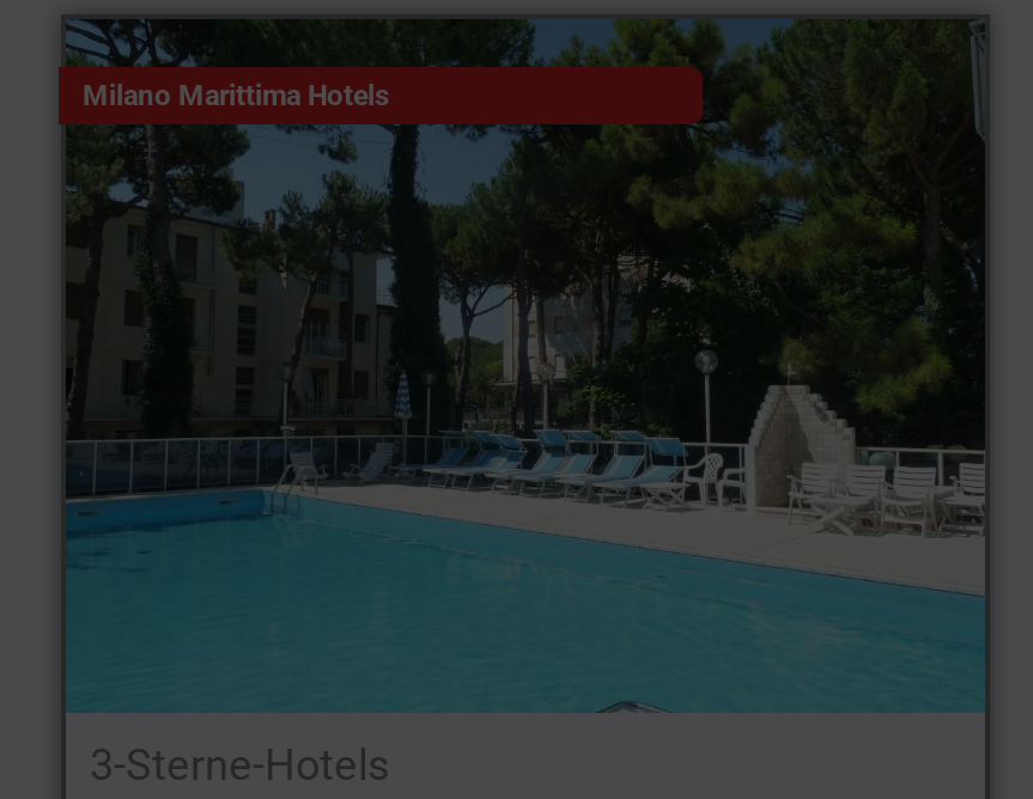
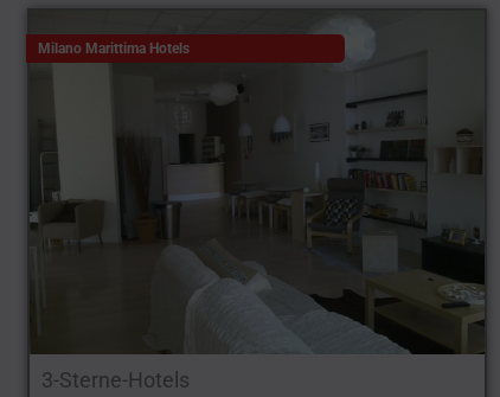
[63,17,988,715] [image] -> [28,11,486,356] [image]

